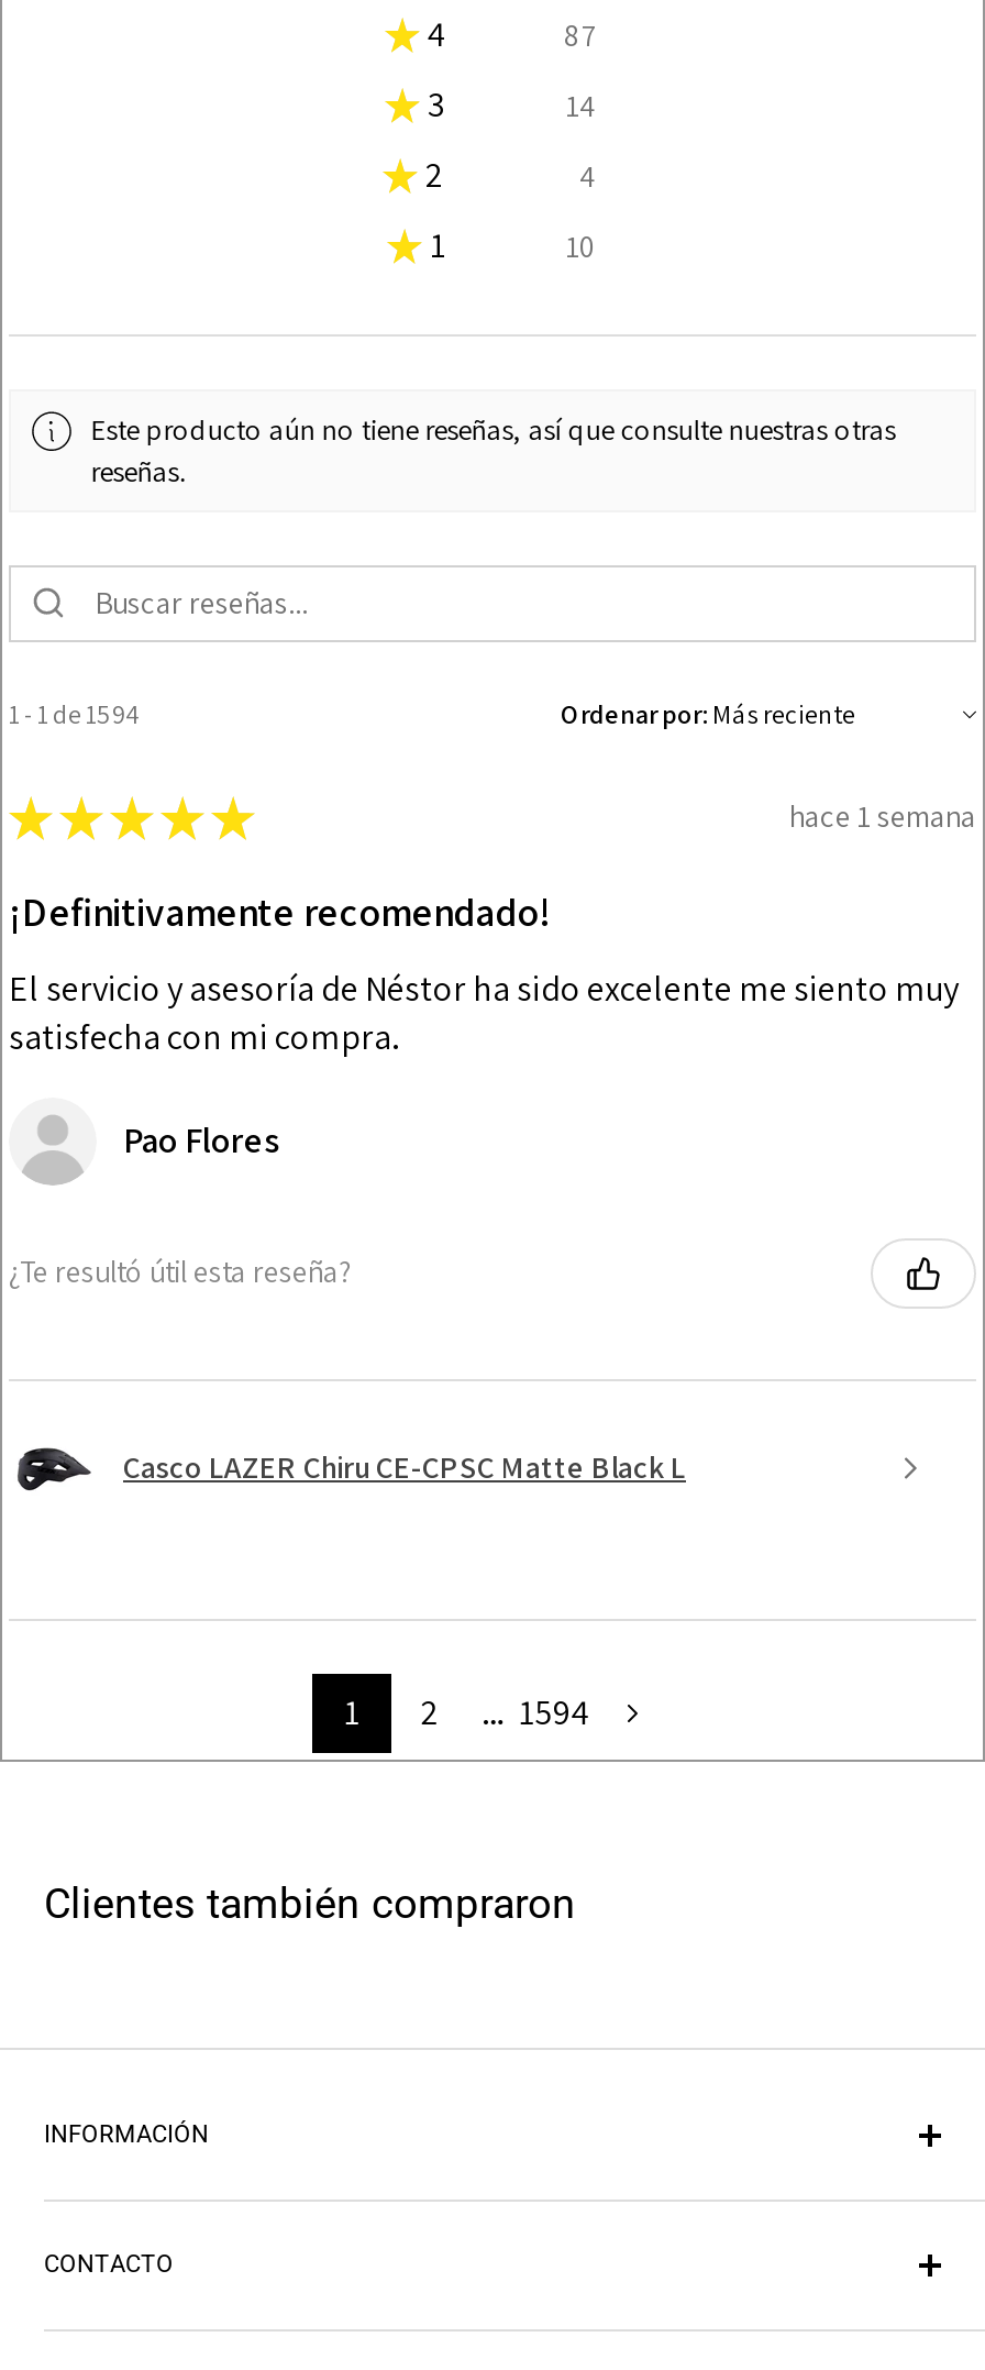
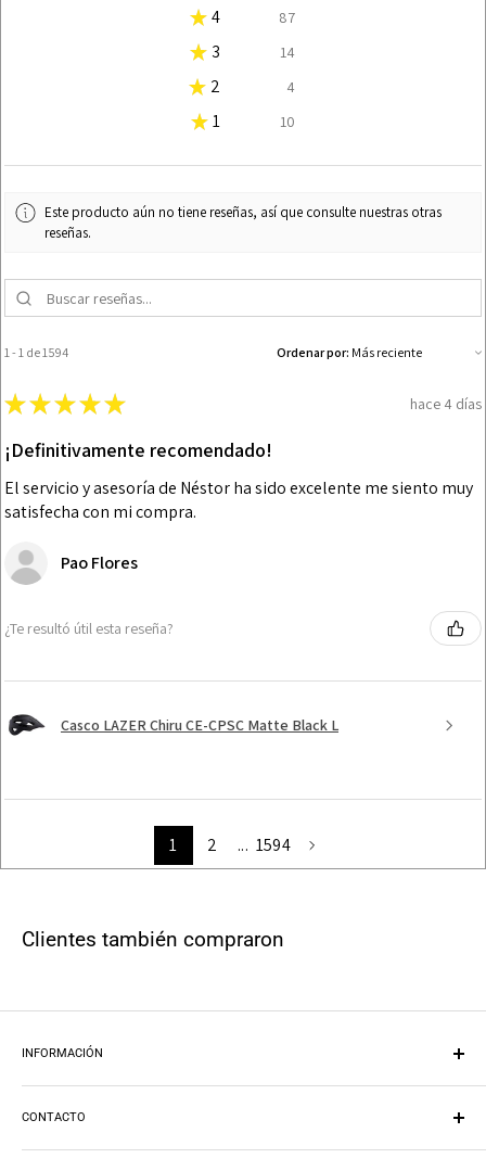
[789,797,976,836] hace 1 semana -> [410,394,482,413] hace 4 días

